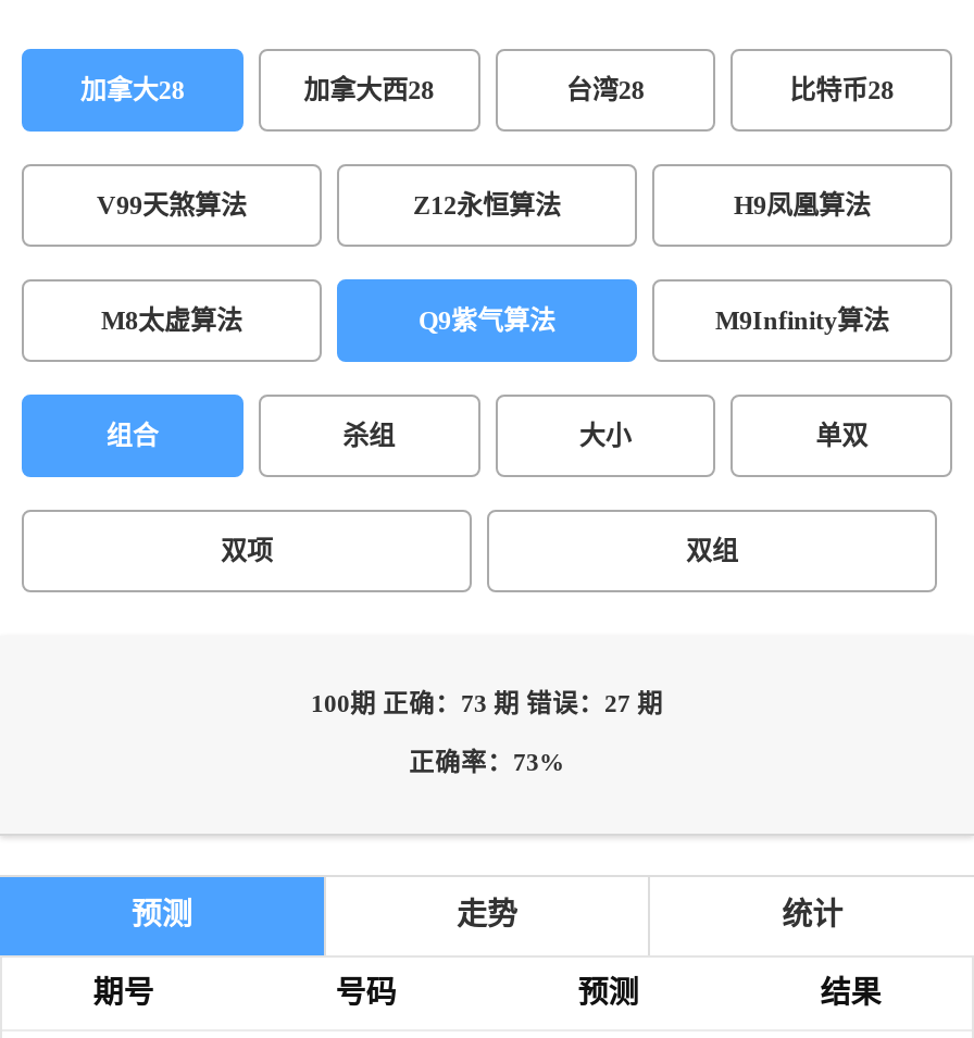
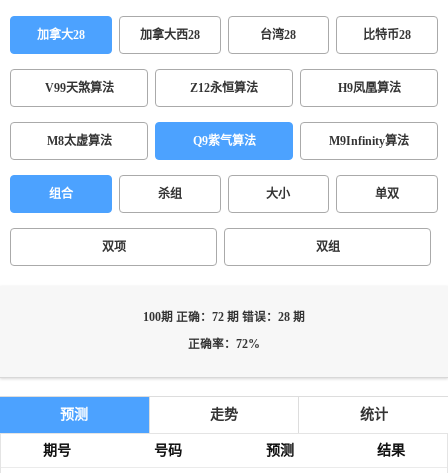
[311,690,663,718] 100期 正确：73 期 错误：27 期 -> [143,311,305,324] 100期 正确：72 期 错误：28 期
[409,749,565,777] 正确率：73% -> [188,338,260,351] 正确率：72%

